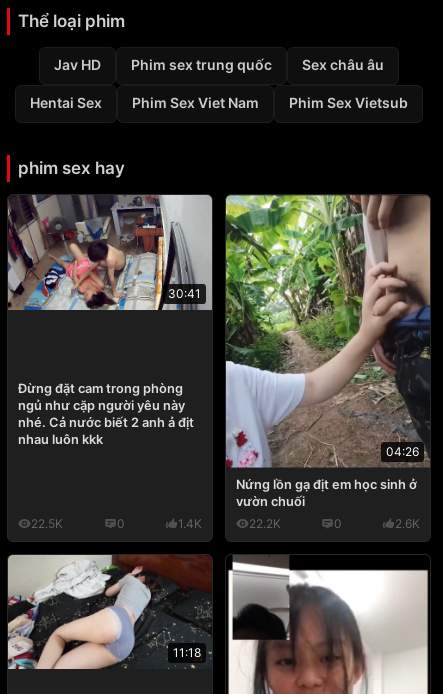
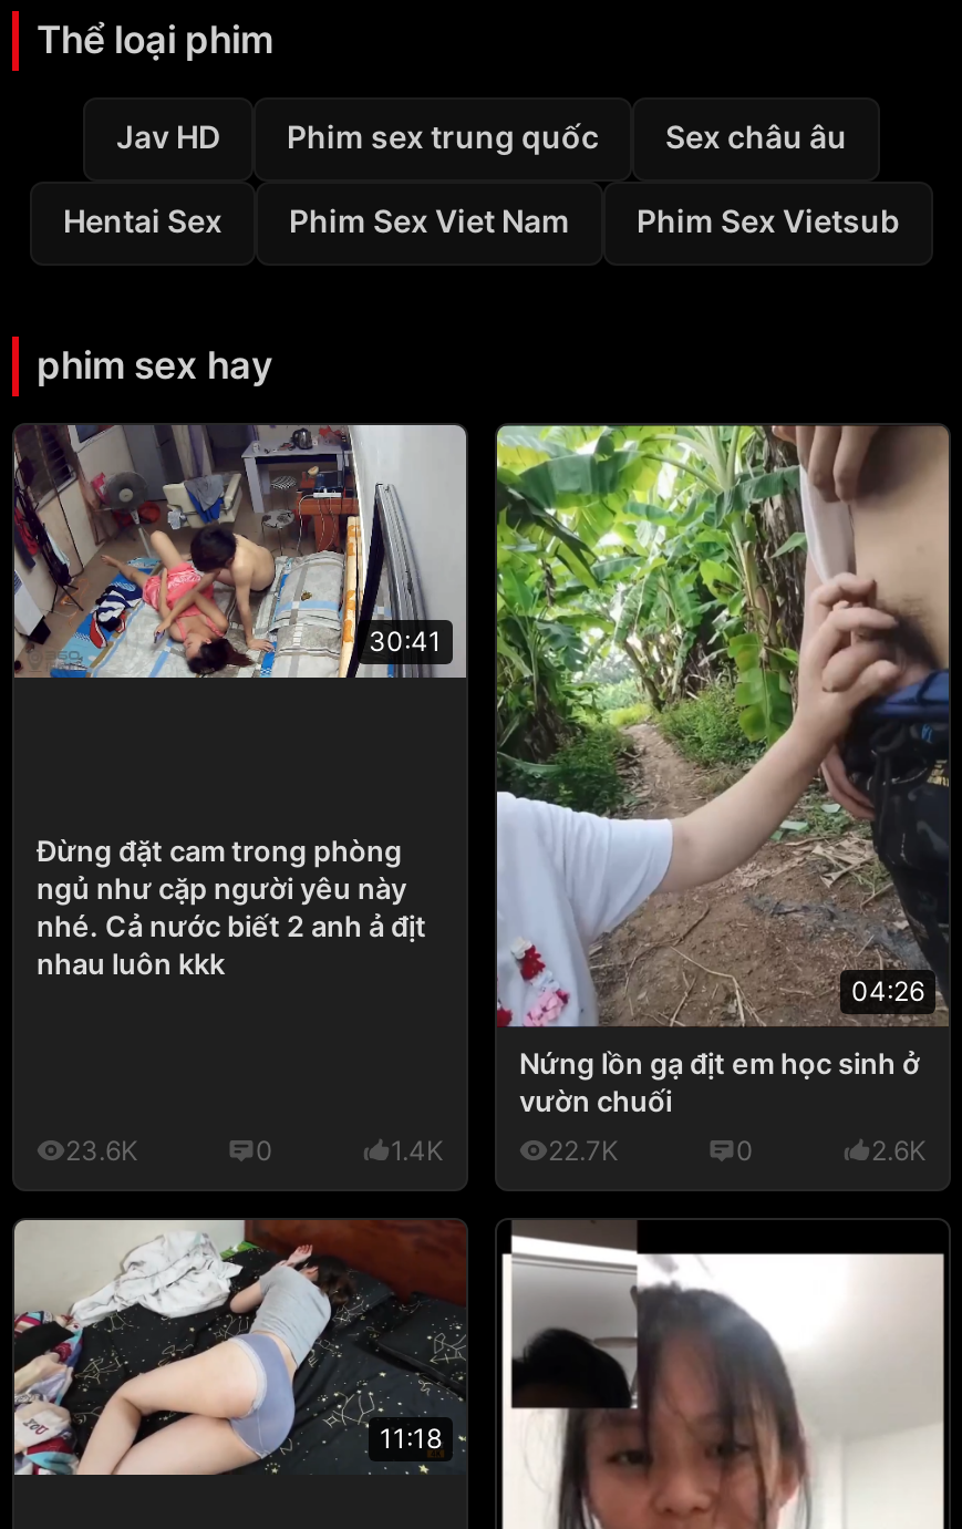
[31,516,63,531] 22.5K -> [65,1134,138,1167] 23.6K
[249,516,281,531] 22.2K -> [548,1134,619,1167] 22.7K

